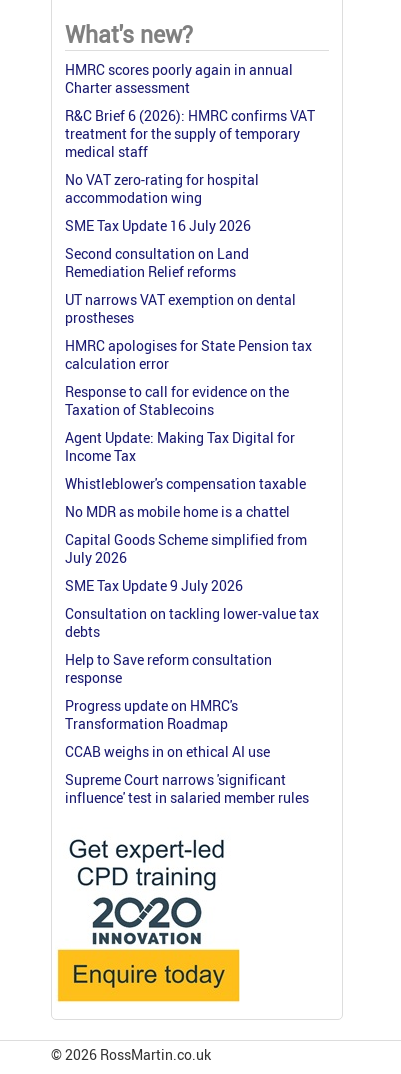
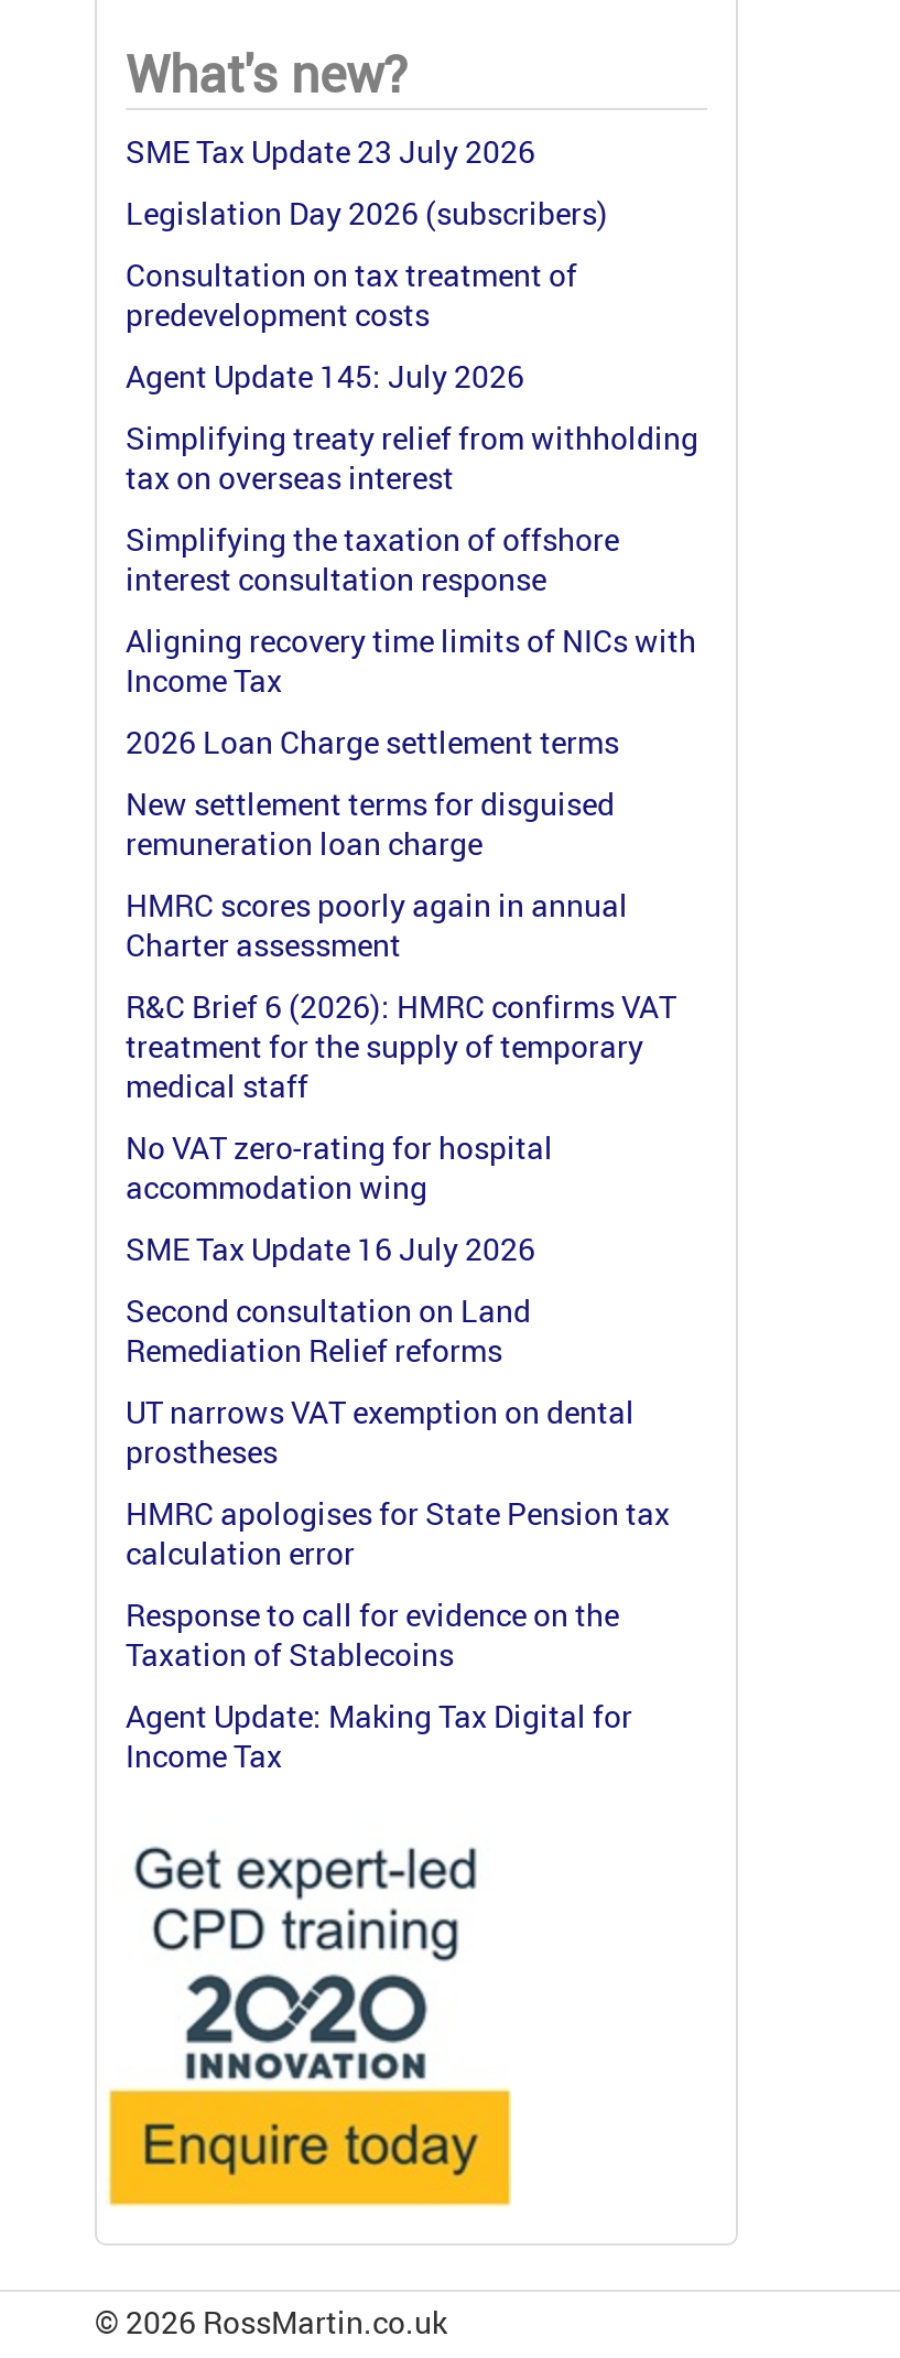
none -> [126,129,698,863] SME Tax Update 23 July 2026 | Legislation Day 2026 (subscribers) | Consultation on tax treatment of | predevelopment costs | Agent Update 145: July 2026 | Simplifying treaty relief from withholding | tax on overseas interest | Simplifying the taxation of offshore | interest consultation response | Aligning recovery time limits of NICs with | Income Tax | 2026 Loan Charge settlement terms | New settlement terms for disguised | remuneration loan charge
moved [65,59,315,464] -> [126,883,676,1775]: HMRC scores poorly again in annual | Charter assessment | R&C Brief 6 (2026): HMRC confirms VAT | ... | Agent Update: Making Tax Digital for | Income Tax
[65,473,319,806] Whistleblower's compensation taxable | No MDR as mobile home is a chattel | Capital Goods Scheme simplified from | July 2026 | SME Tax Update 9 July 2026 | Consultation on tackling lower-value tax | debts | Help to Save reform consultation | response | Progress update on HMRC's | Transformation Roadmap | CCAB weighs in on ethical AI use | Supreme Court narrows 'significant | influence' test in salaried member rules -> none

